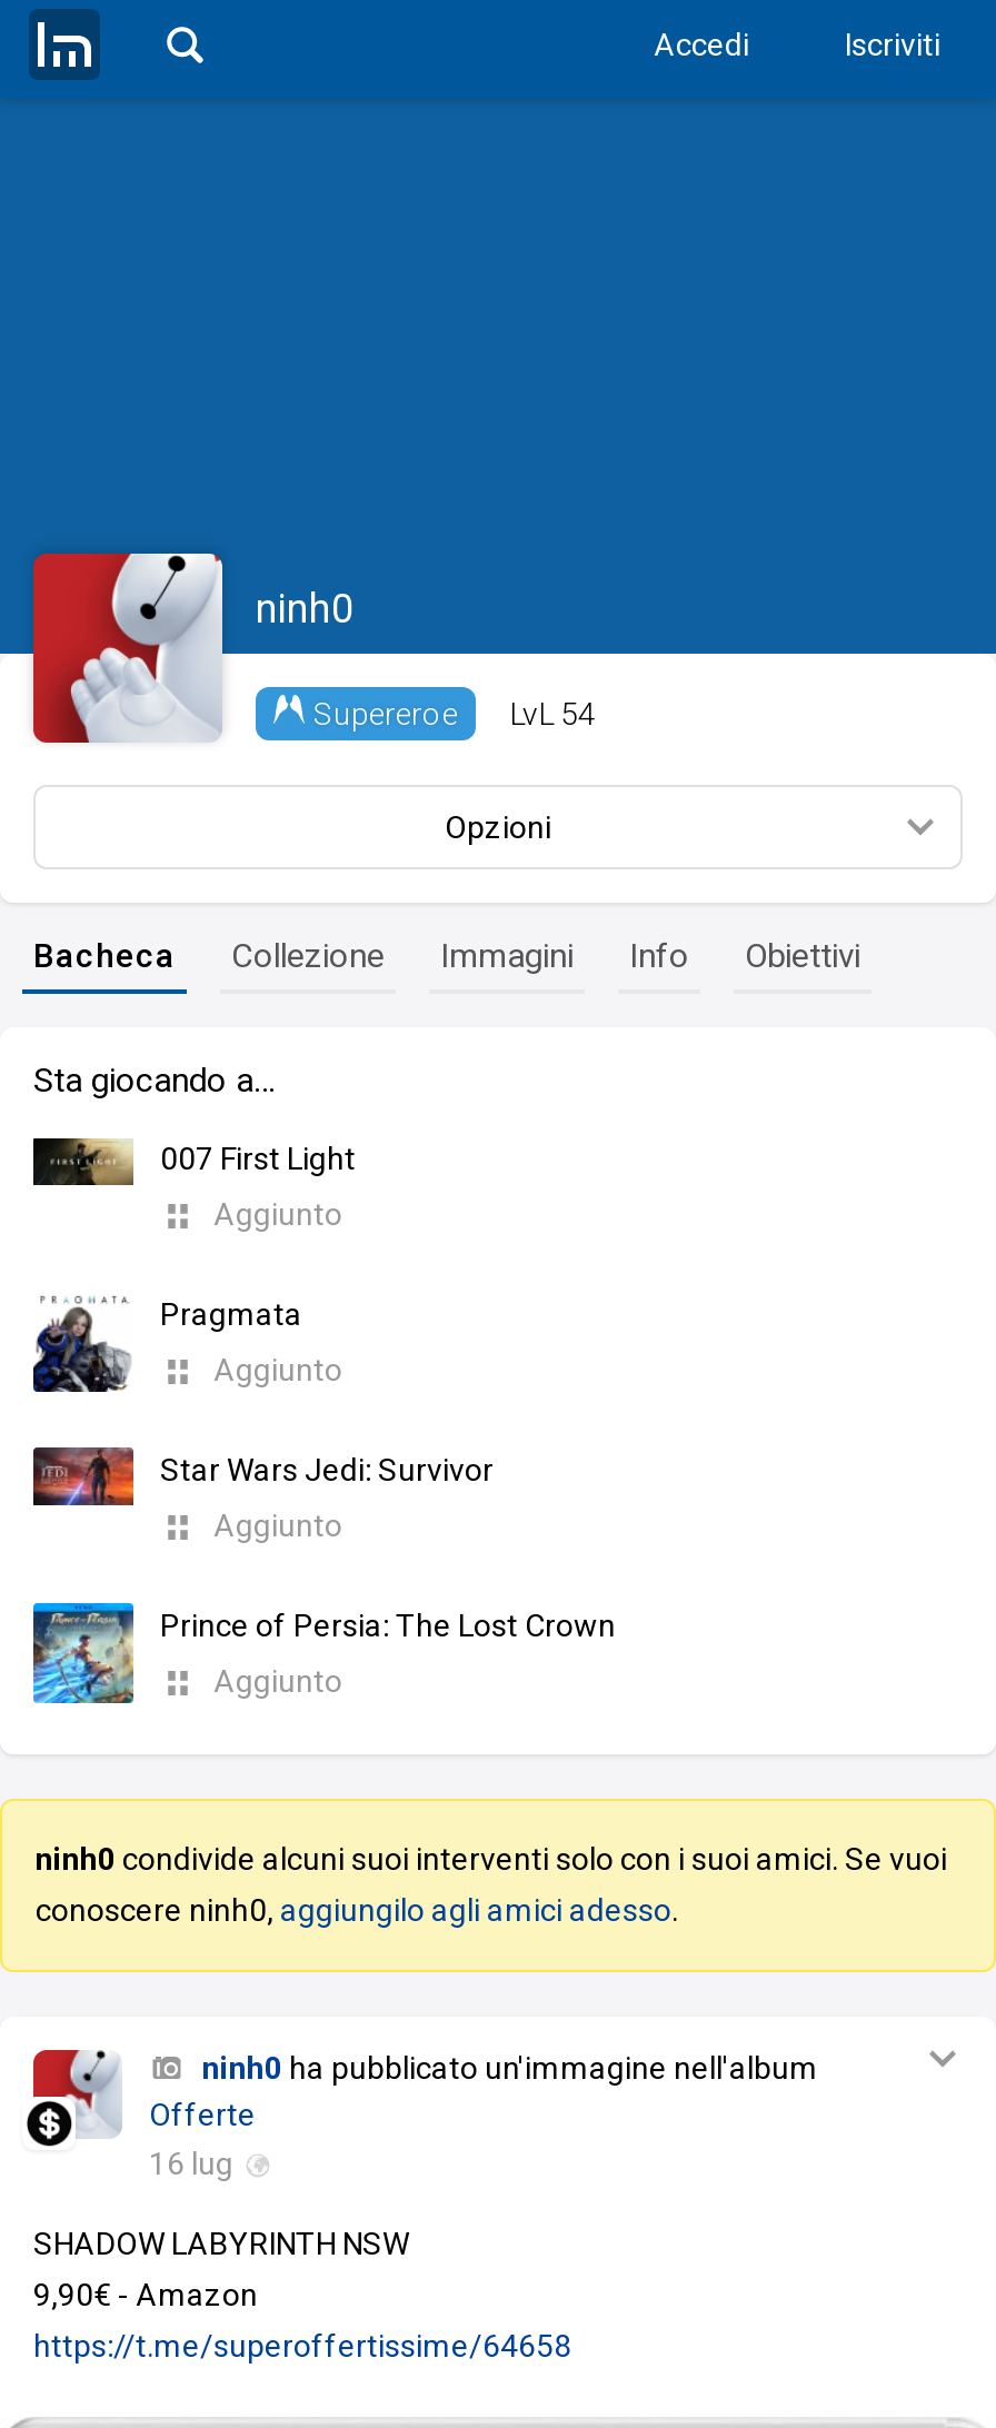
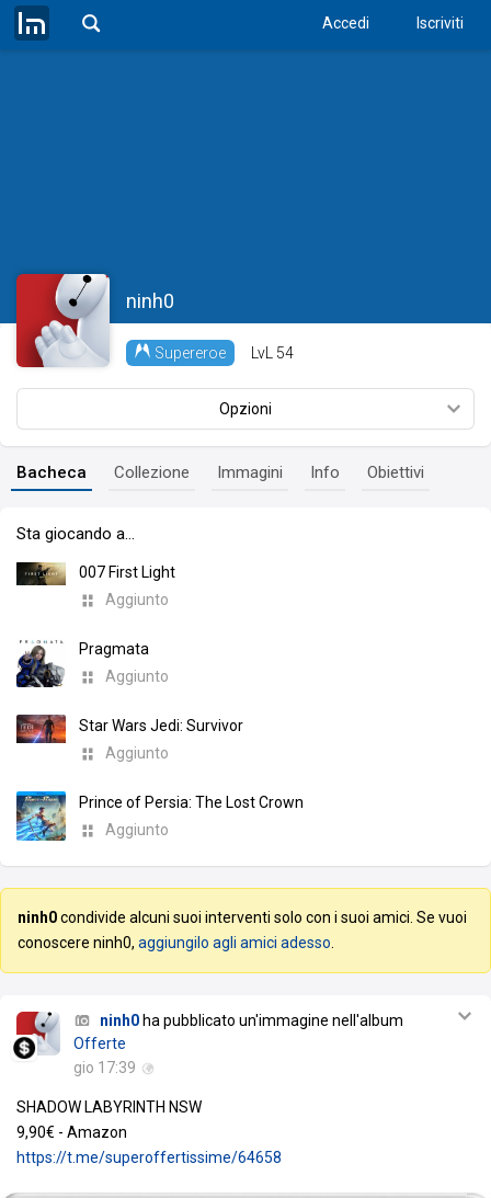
[149,2146,233,2181] 16 lug -> [73,1059,136,1076] gio 17:39

